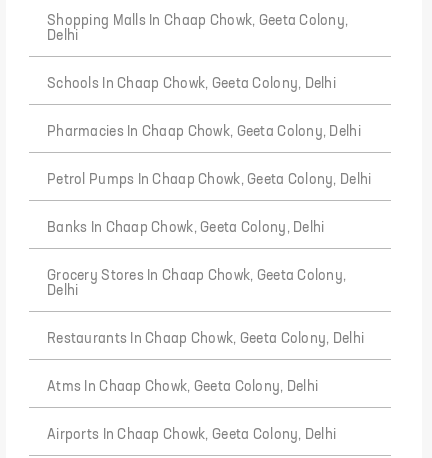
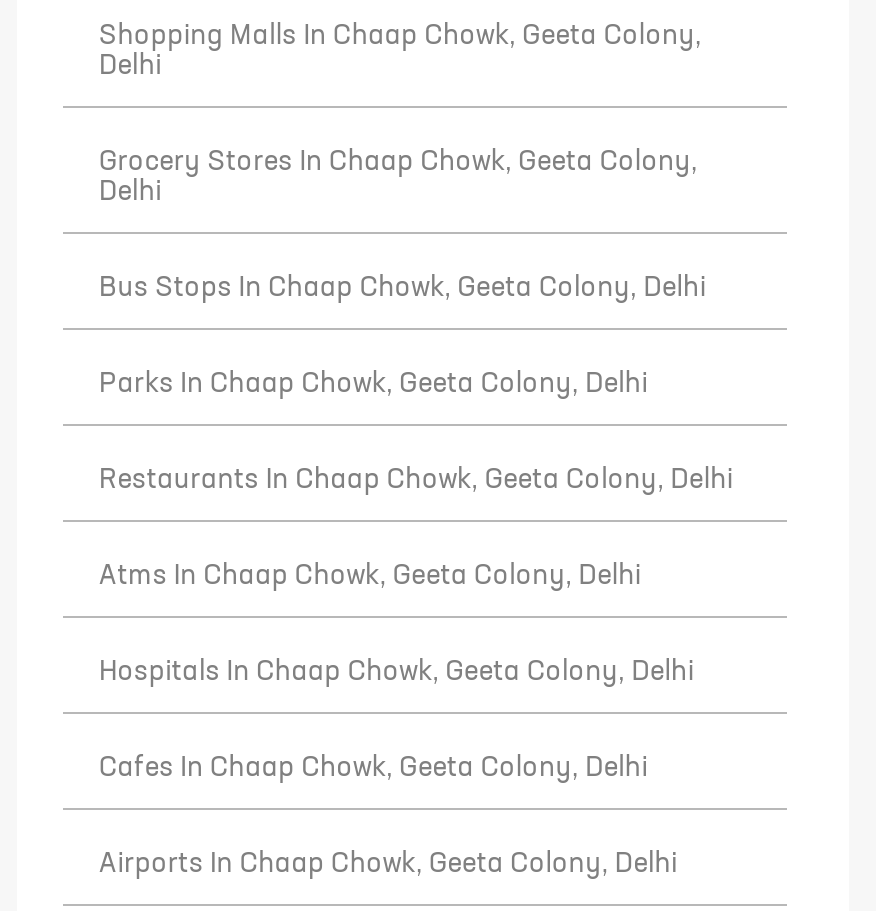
[47,77,371,235] Schools In Chaap Chowk, Geeta Colony, Delhi | Pharmacies In Chaap Chowk, Geeta Colony, Delhi | Petrol Pumps In Chaap Chowk, Geeta Colony, Delhi | Banks In Chaap Chowk, Geeta Colony, Delhi -> none
moved [47,269,346,298] -> [99,148,698,206]: Grocery Stores In Chaap Chowk, Geeta Colony, | Delhi
none -> [99,274,706,398] Bus Stops In Chaap Chowk, Geeta Colony, Delhi | Parks In Chaap Chowk, Geeta Colony, Delhi
moved [47,332,364,394] -> [99,466,733,590]: Restaurants In Chaap Chowk, Geeta Colony, Delhi | Atms In Chaap Chowk, Geeta Colony, Delhi
none -> [99,658,694,782] Hospitals In Chaap Chowk, Geeta Colony, Delhi | Cafes In Chaap Chowk, Geeta Colony, Delhi

